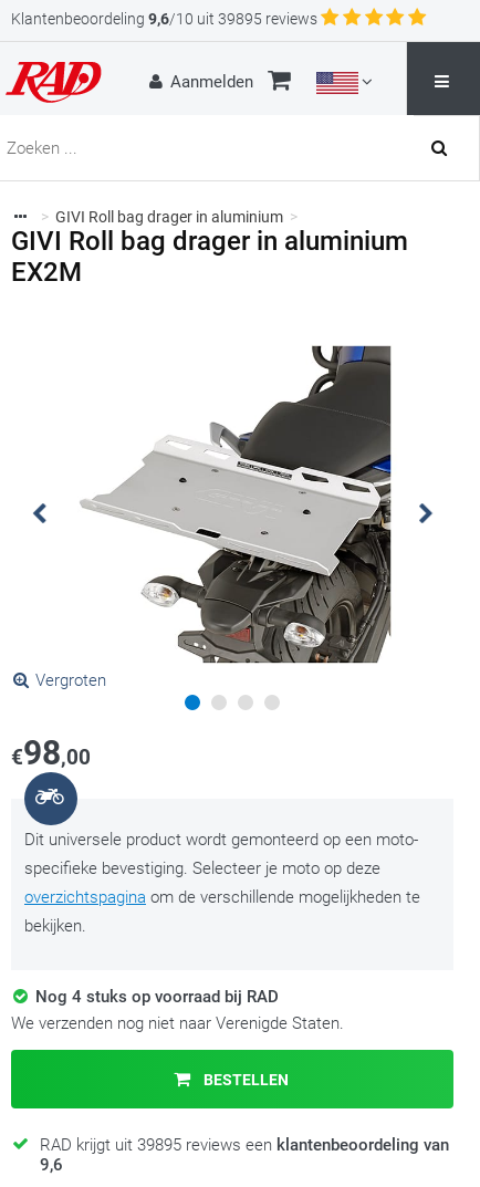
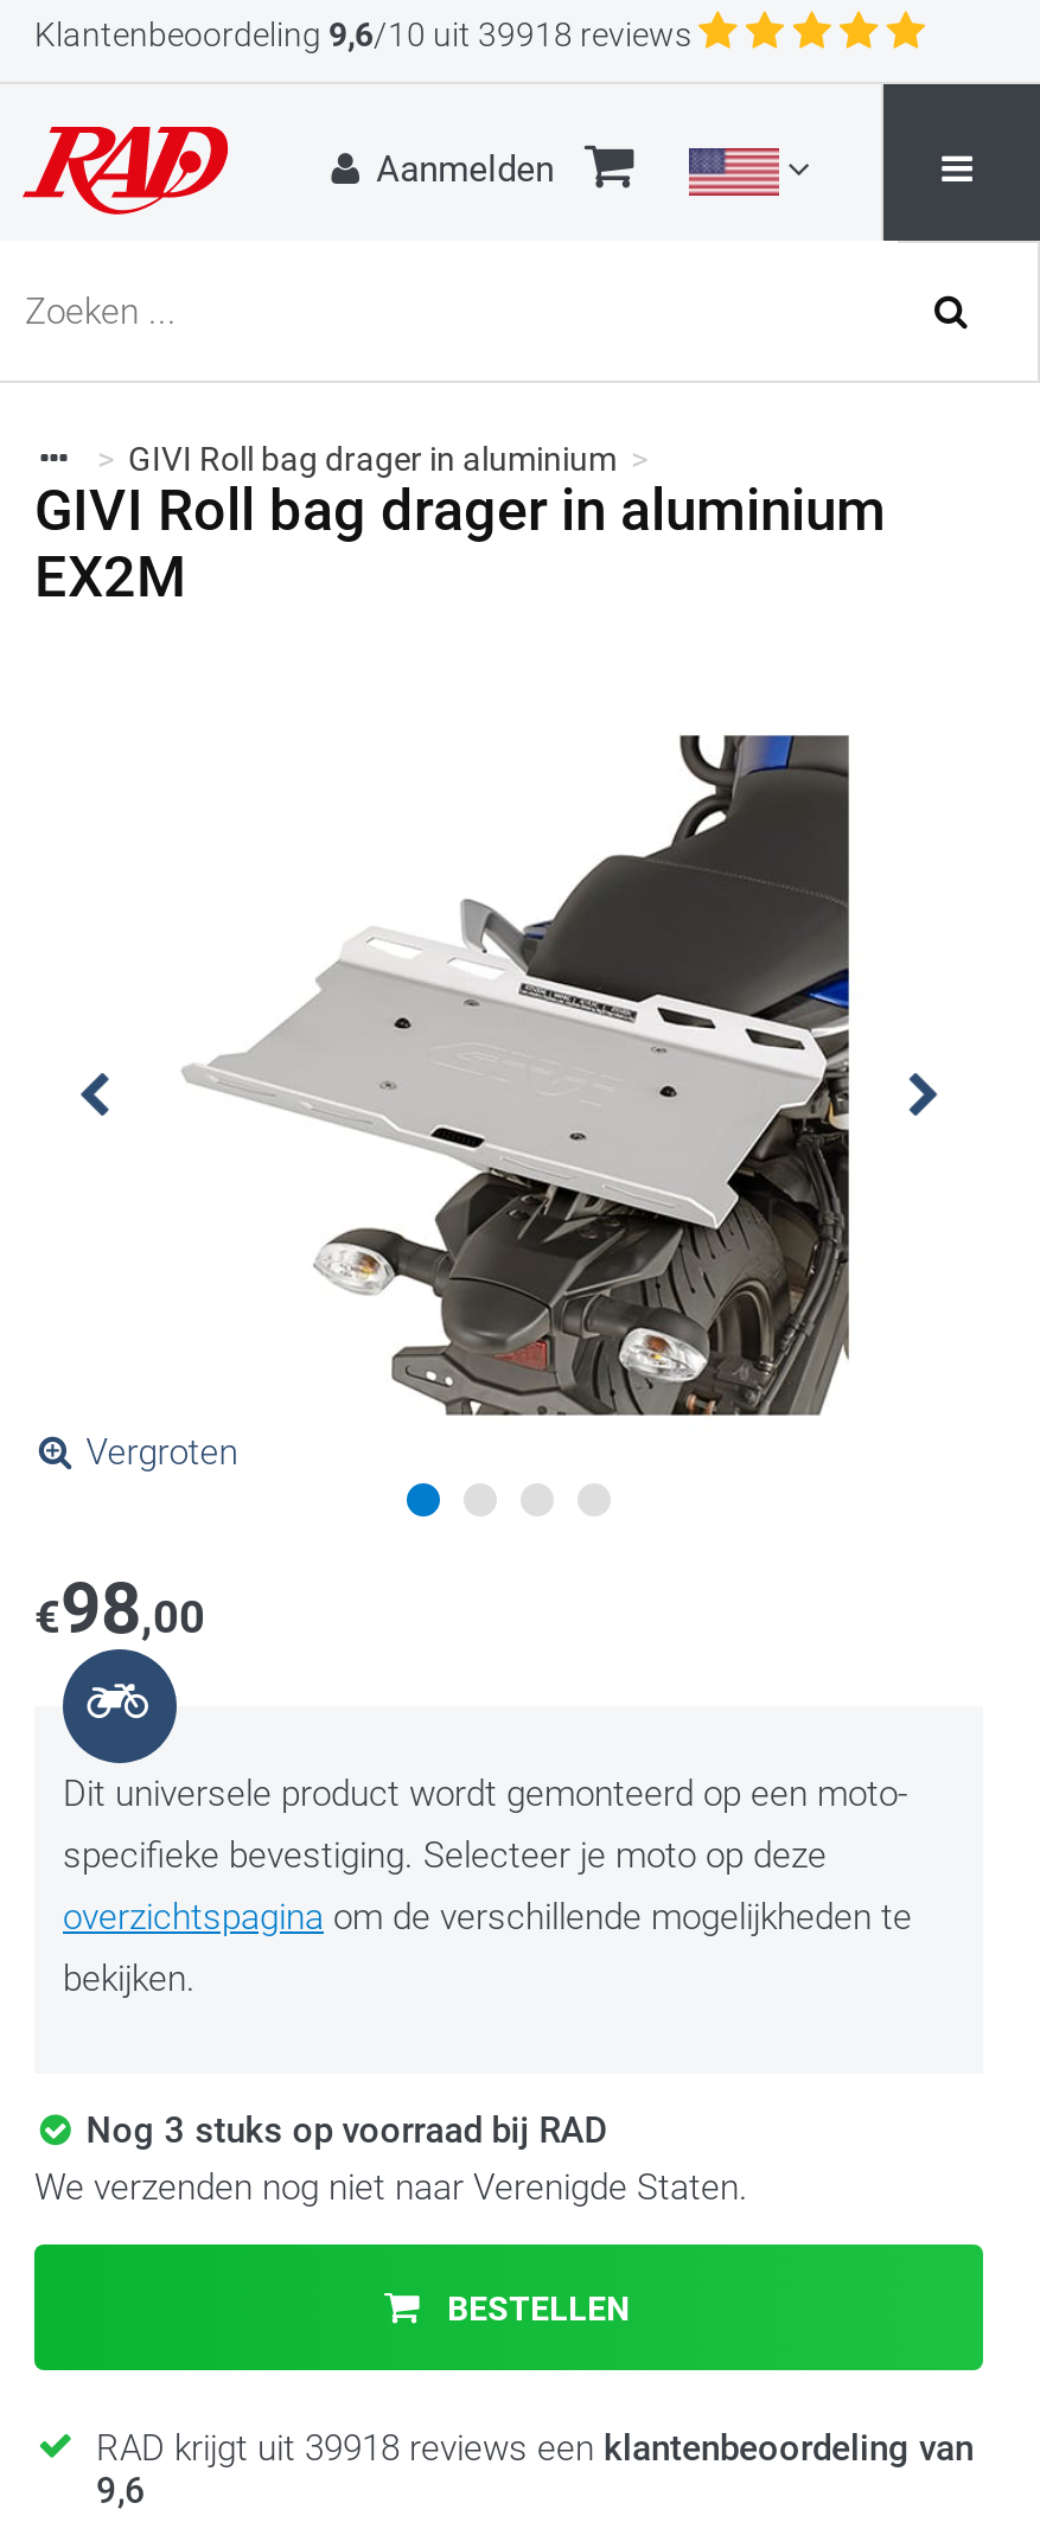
[11,10,317,28] Klantenbeoordeling 9,6/10 uit 39895 reviews -> [34,15,691,53] Klantenbeoordeling 9,6/10 uit 39918 reviews
[35,987,278,1007] Nog 4 stuks op voorraad bij RAD -> [86,2109,608,2152] Nog 3 stuks op voorraad bij RAD
[40,1135,449,1155] RAD krijgt uit 39895 reviews een klantenbeoordeling van -> [96,2427,974,2470] RAD krijgt uit 39918 reviews een klantenbeoordeling van

